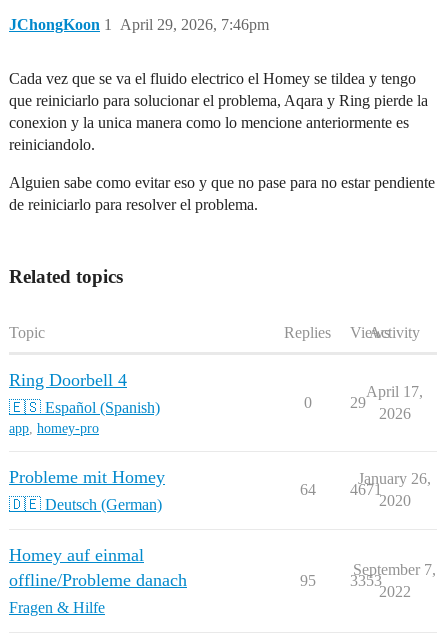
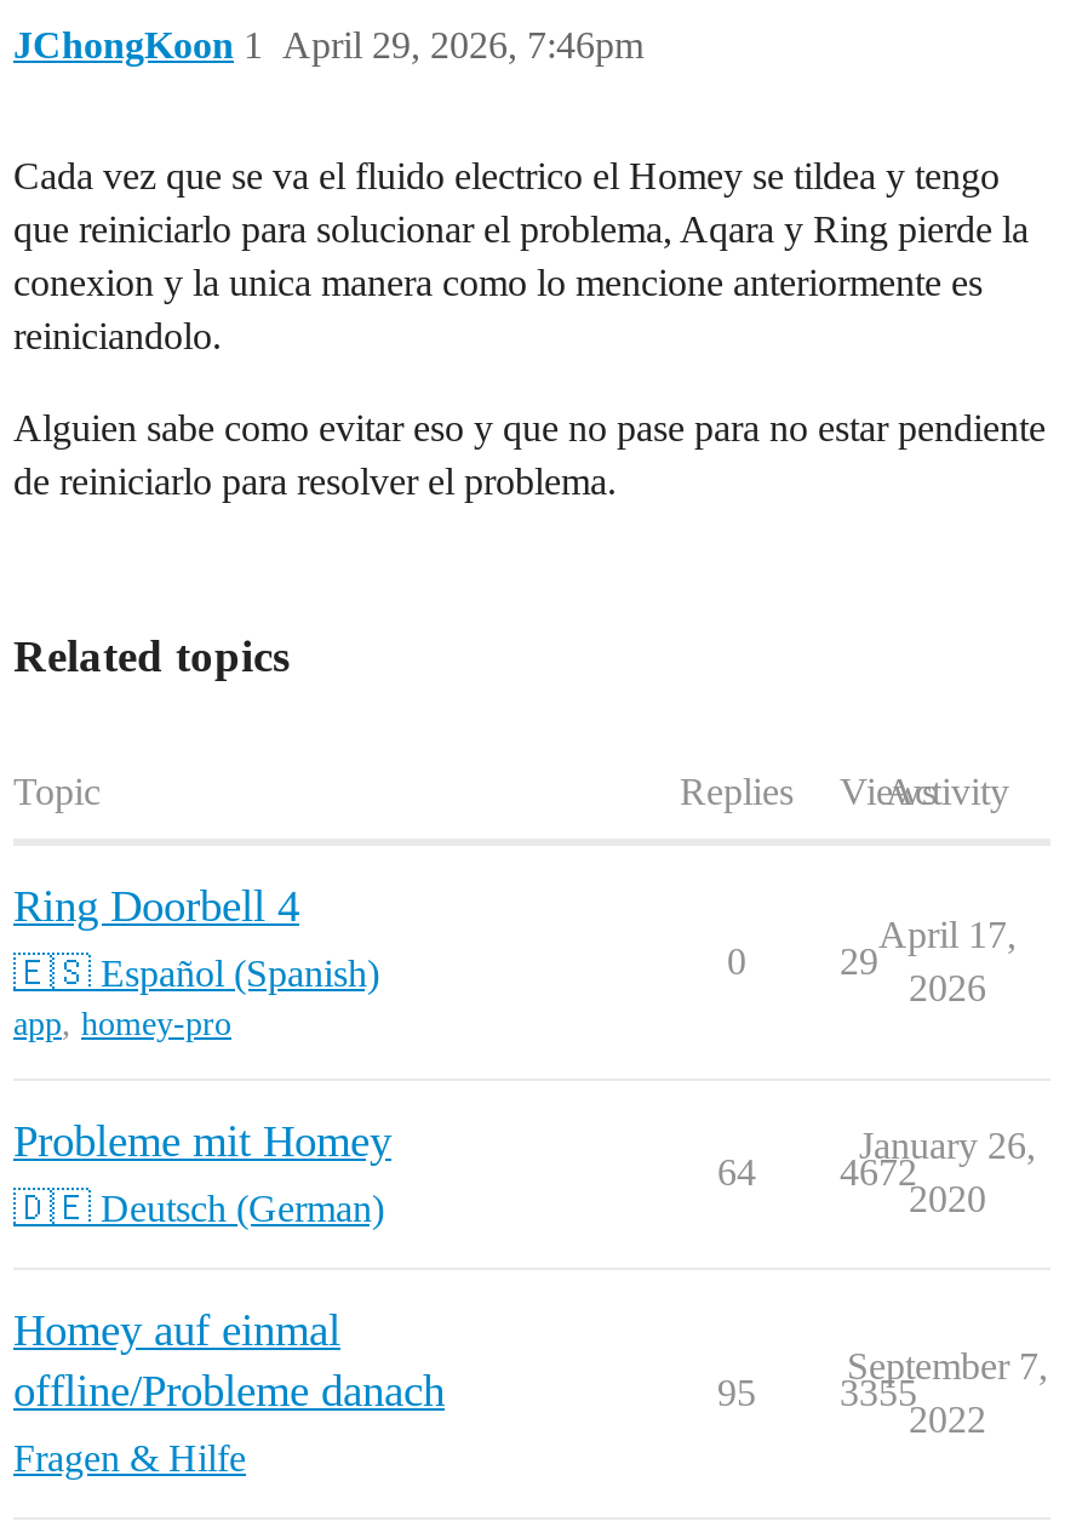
[350,481,382,498] 4671 -> [840,1152,917,1193] 4672
[350,572,382,589] 3353 -> [840,1373,917,1414] 3355

